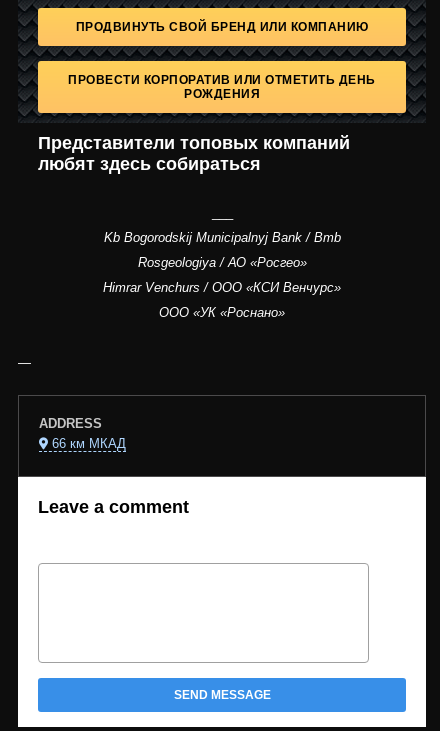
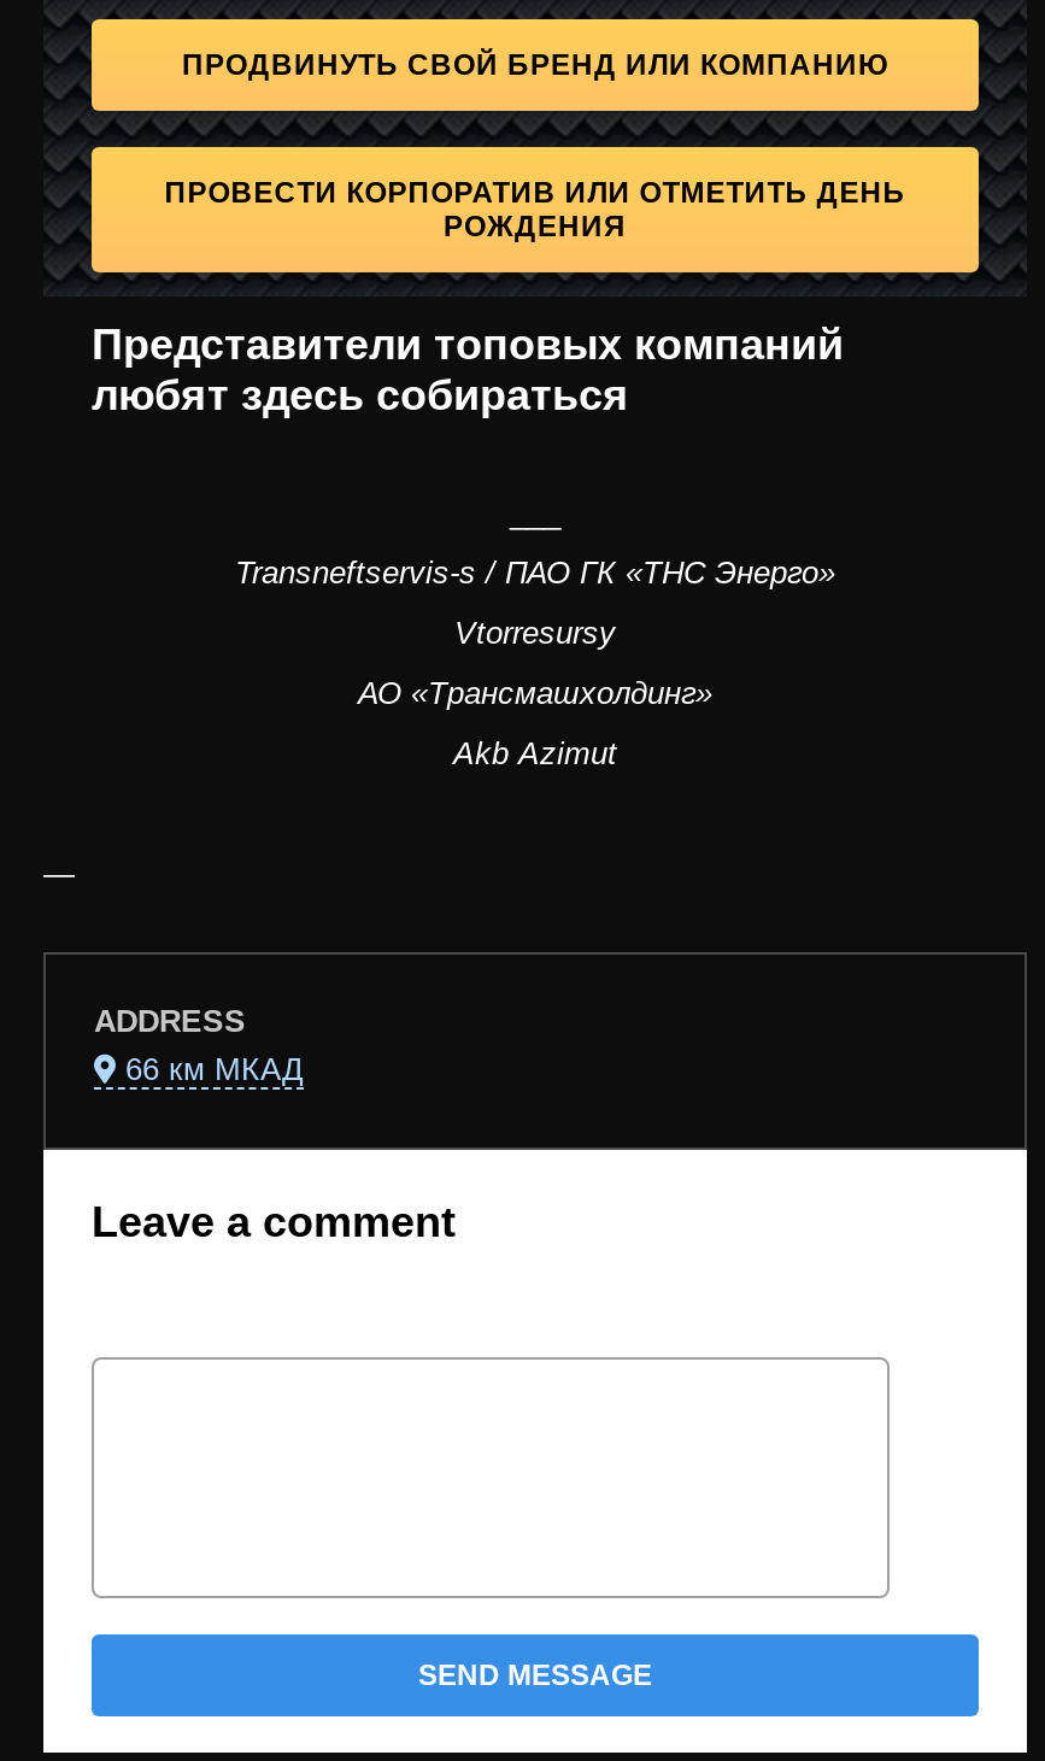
[103,230,340,245] Kb Bogorodskij Municipalnyj Bank / Bmb -> [235,554,835,591] Transneftservis-s / ПАО ГК «ТНС Энерго»
[137,255,306,270] Rosgeologiya / АО «Росгео» -> [454,615,616,651] Vtorresursy
[103,280,341,295] Himrar Venchurs / ООО «КСИ Венчурс» -> [358,675,712,711] АО «Трансмашхолдинг»
[159,305,285,320] ООО «УК «Роснано» -> [453,735,617,771] Akb Azimut

